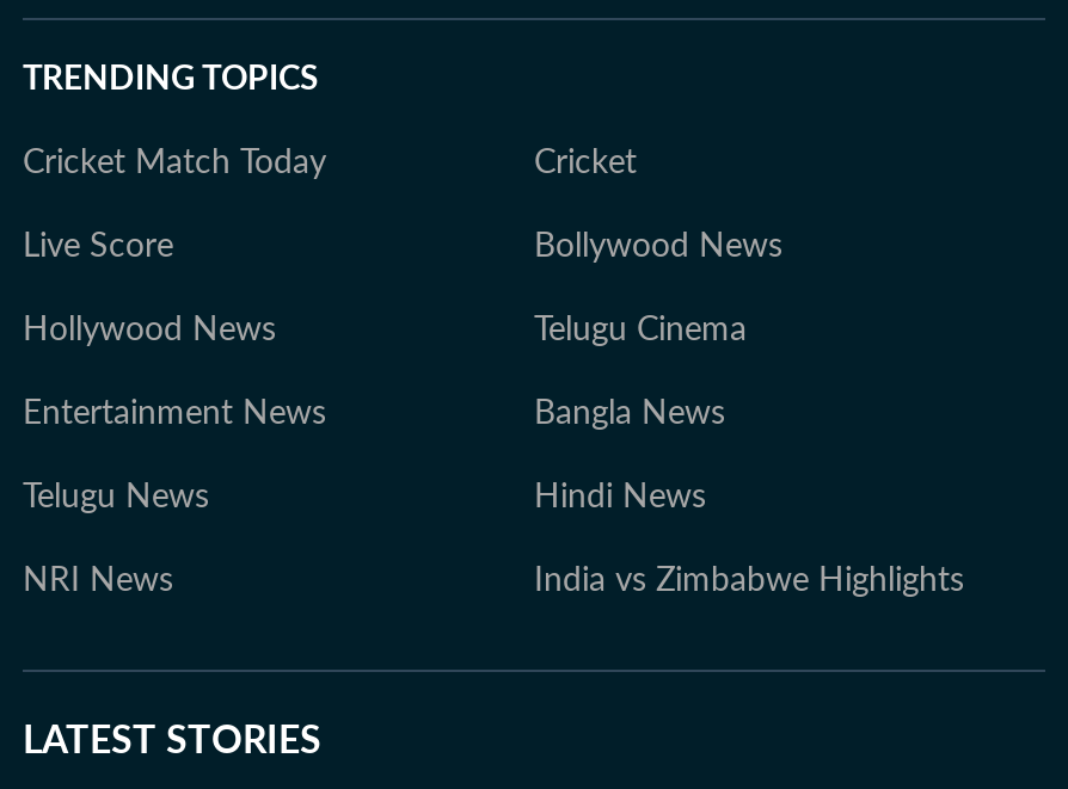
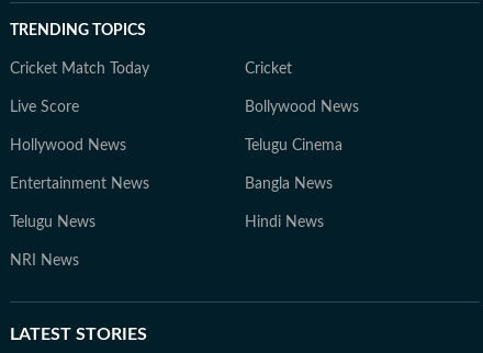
[534,564,964,597] India vs Zimbabwe Highlights -> none

